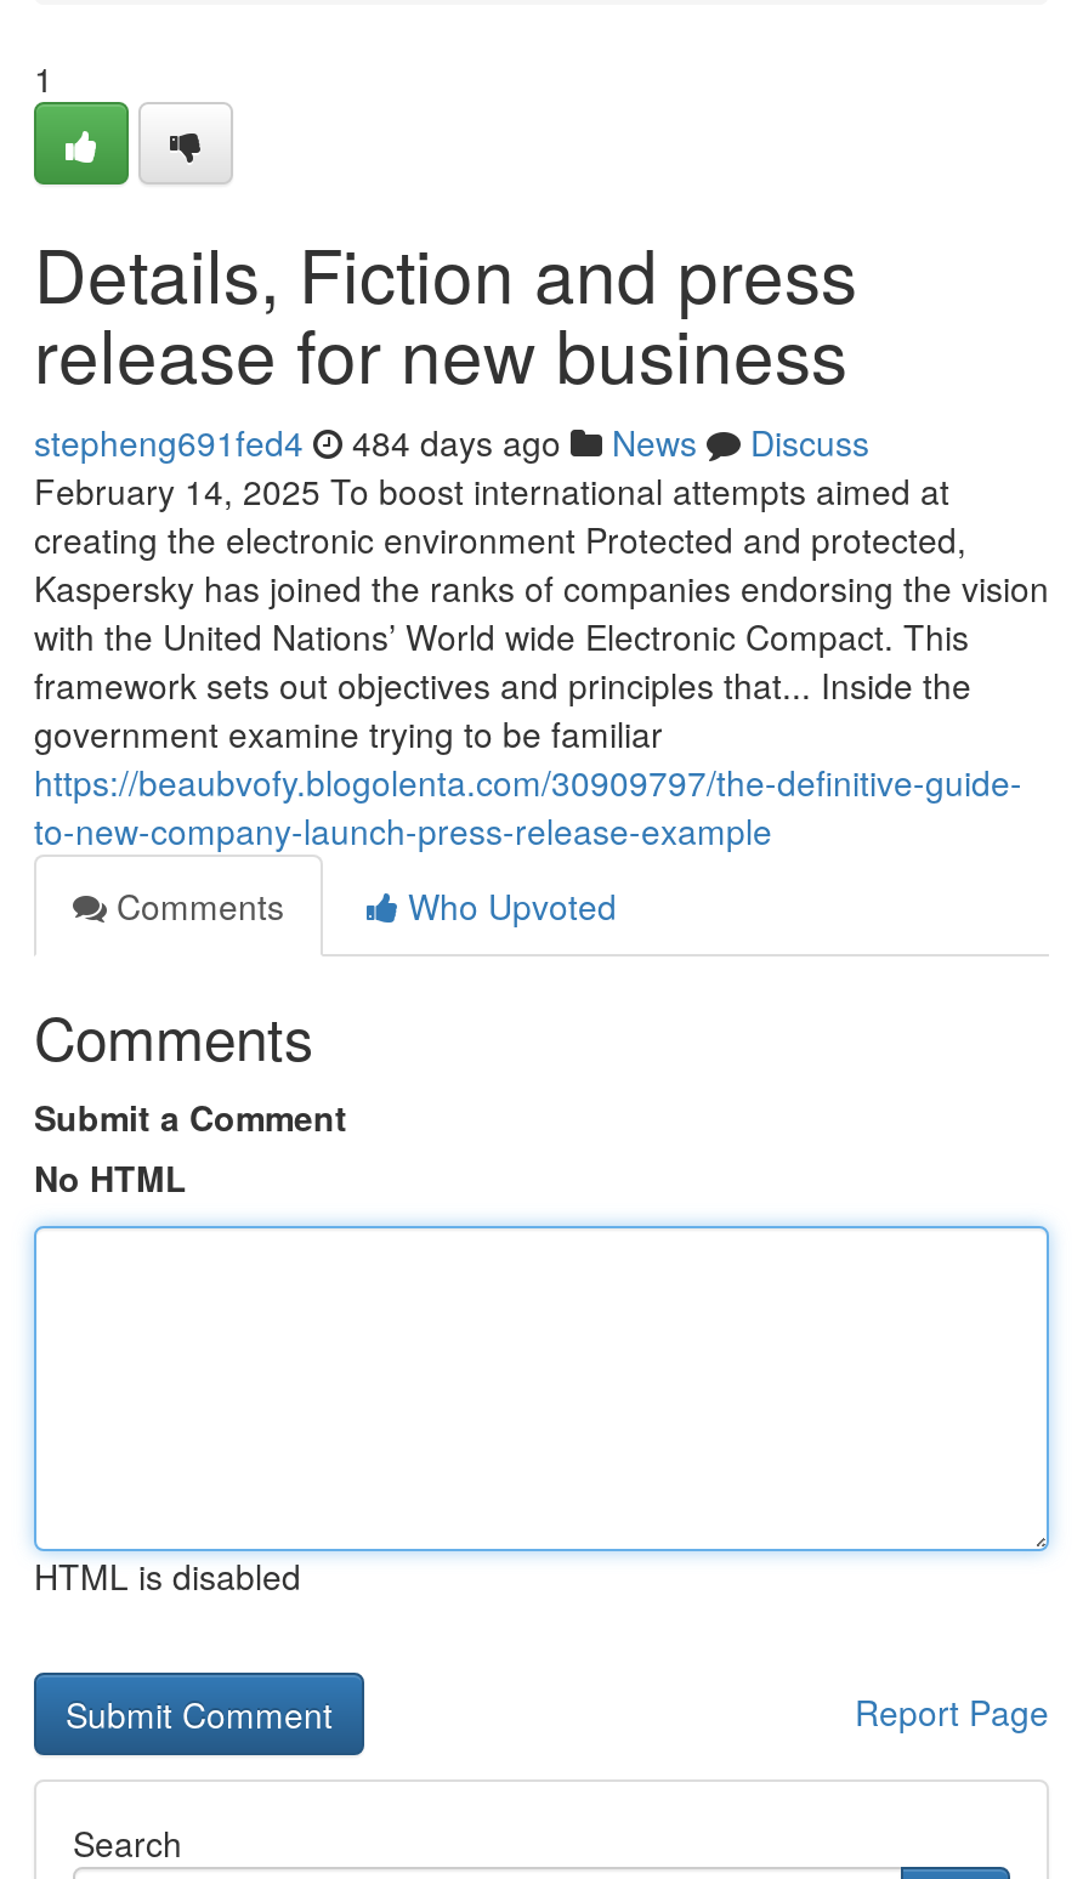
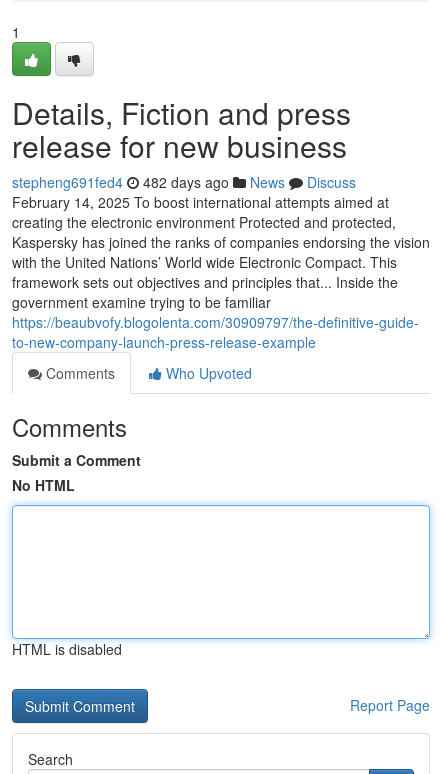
[34,418,869,466] stepheng691fed4 484 days ago News Discuss -> [12,172,356,192] stepheng691fed4 482 days ago News Discuss

